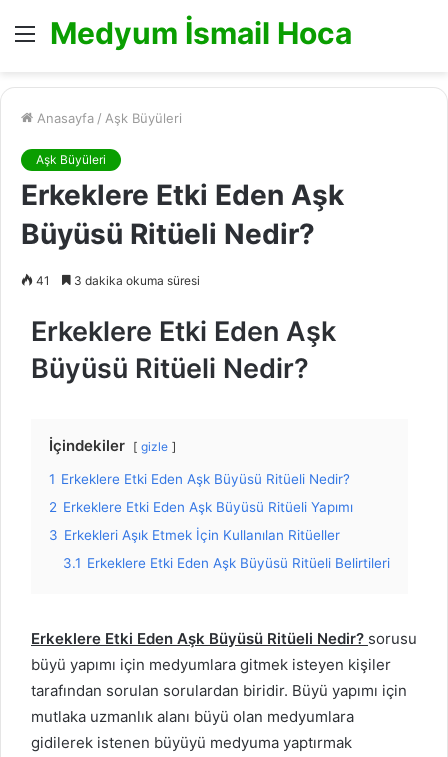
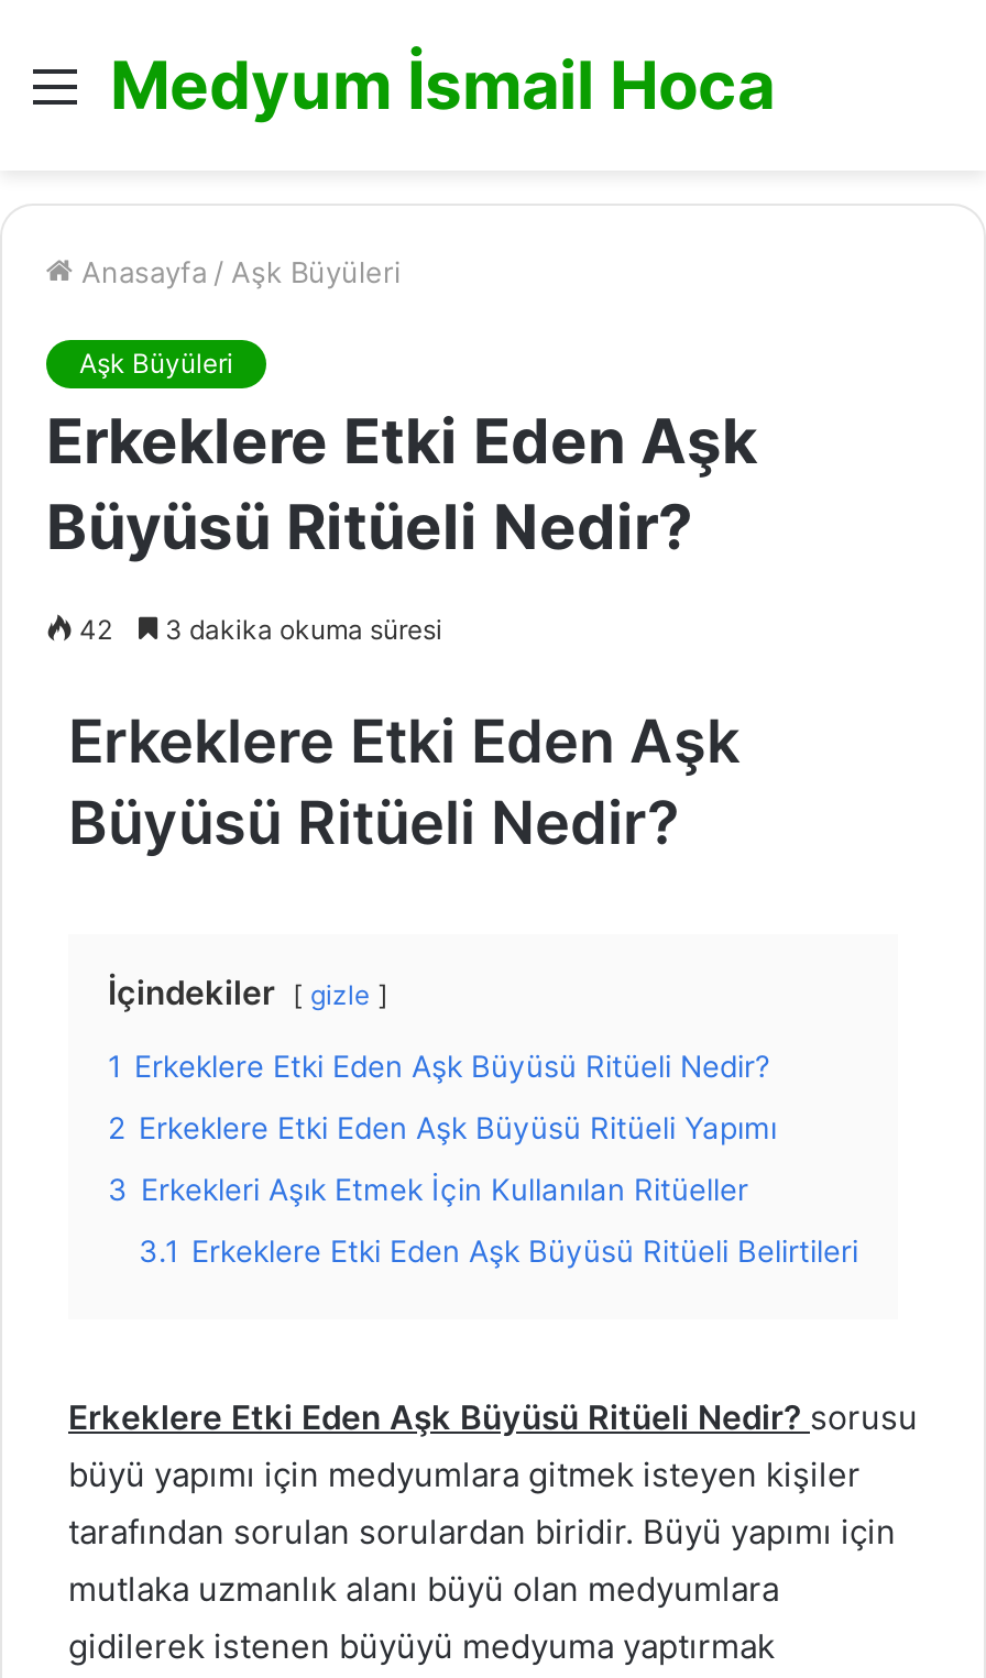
[33,273,200,288] 41 3 dakika okuma süresi -> [73,613,442,646] 42 3 dakika okuma süresi

